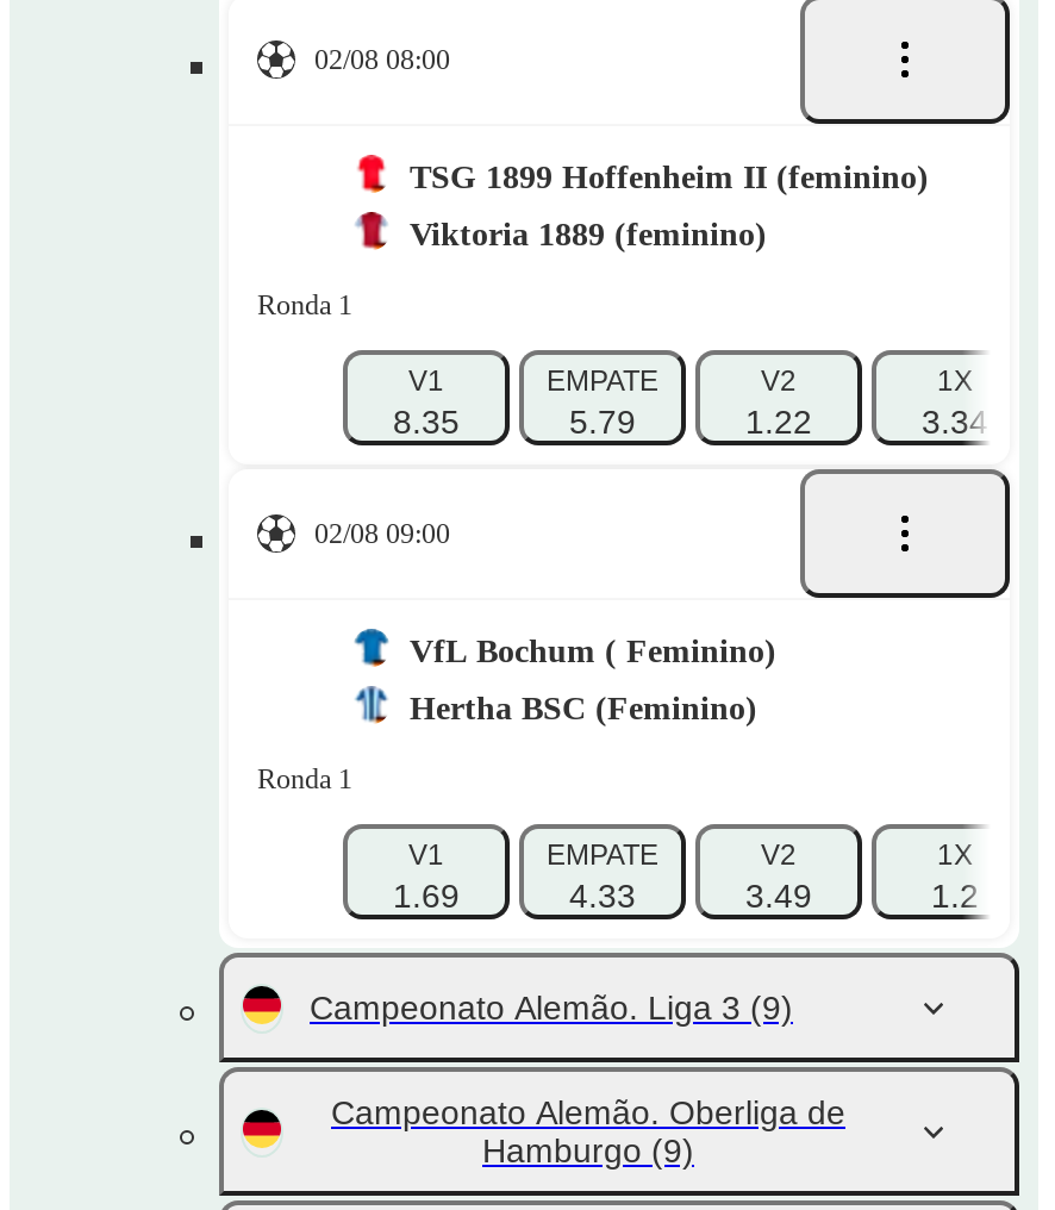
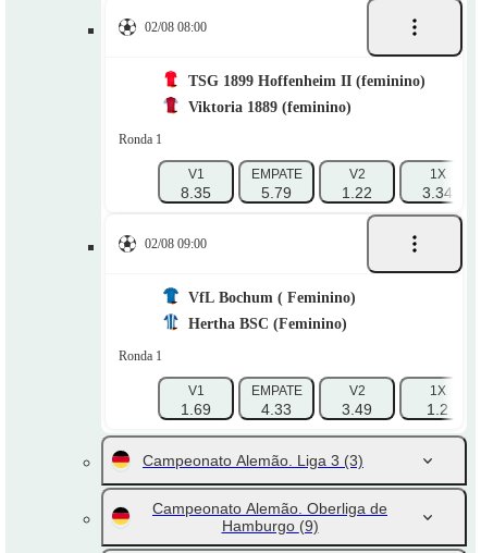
[310,988,793,1027] Campeonato Alemão. Liga 3 (9) -> [143,452,363,469] Campeonato Alemão. Liga 3 (3)

